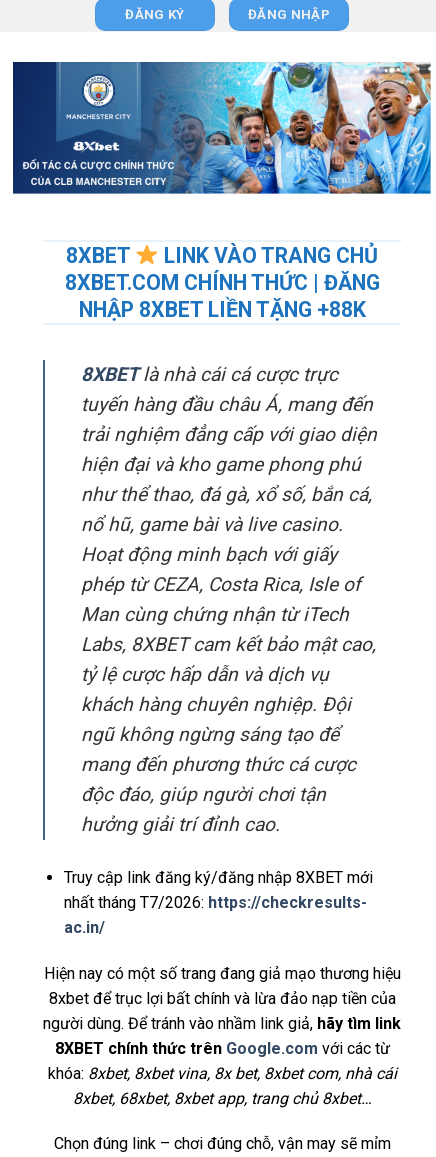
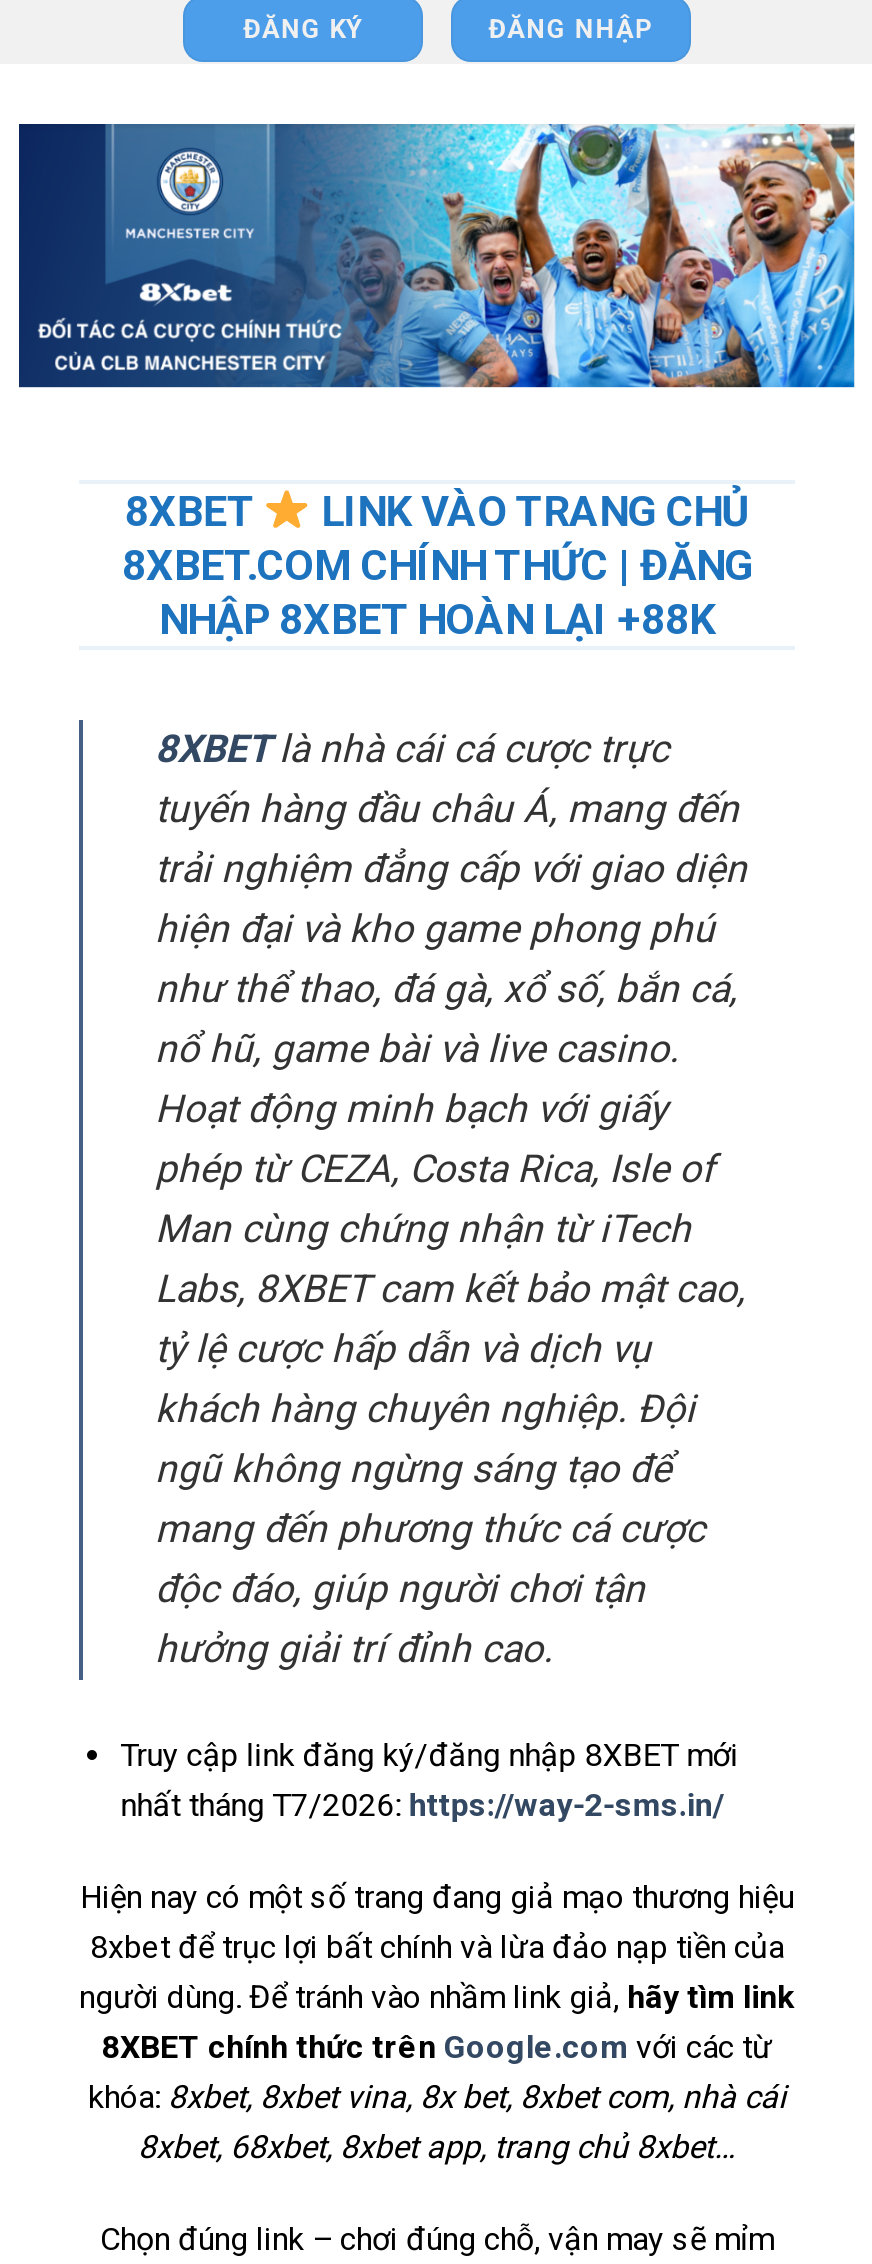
[78,297,365,322] NHẬP 8XBET LIỀN TẶNG +88K -> [159,594,715,644] NHẬP 8XBET HOÀN LẠI +88K
[64,893,367,937] nhất tháng T7/2026: https://checkresults- | ac.in/ -> [121,1786,725,1824] nhất tháng T7/2026: https://way-2-sms.in/

